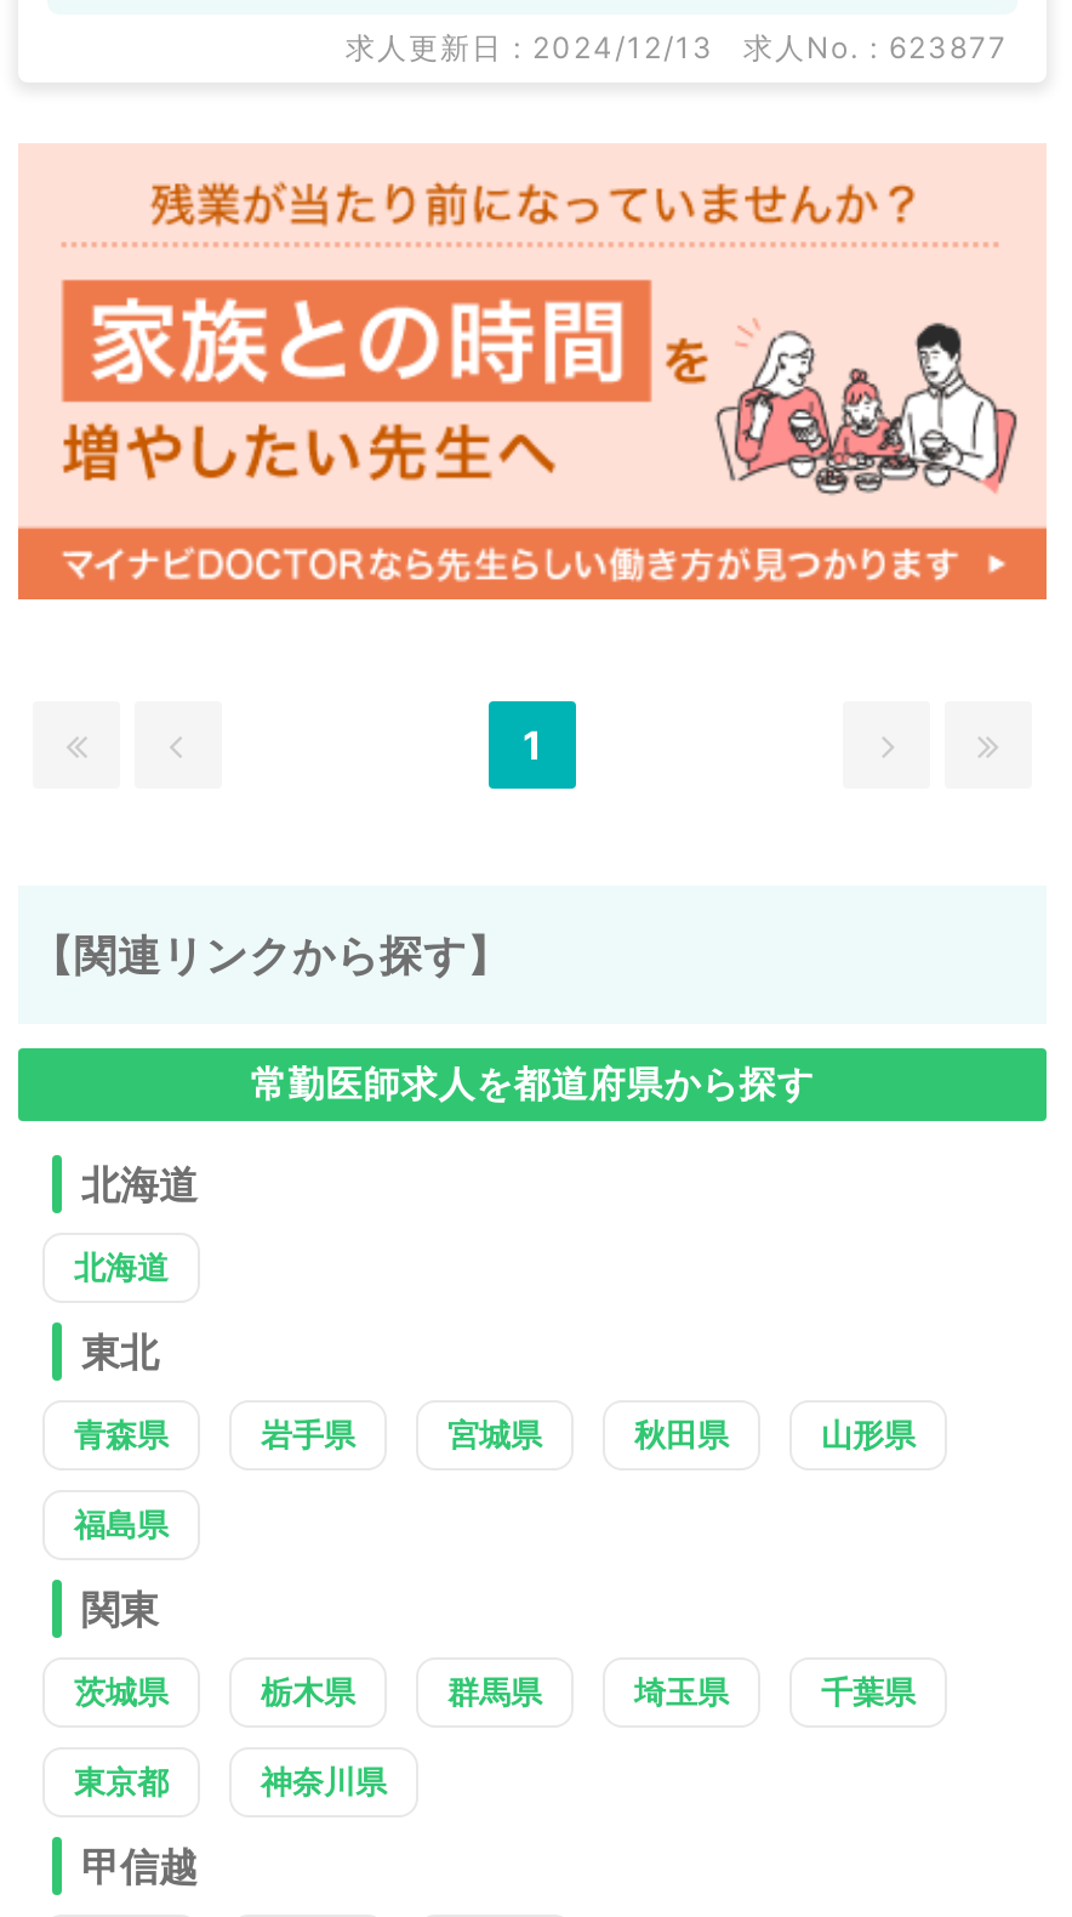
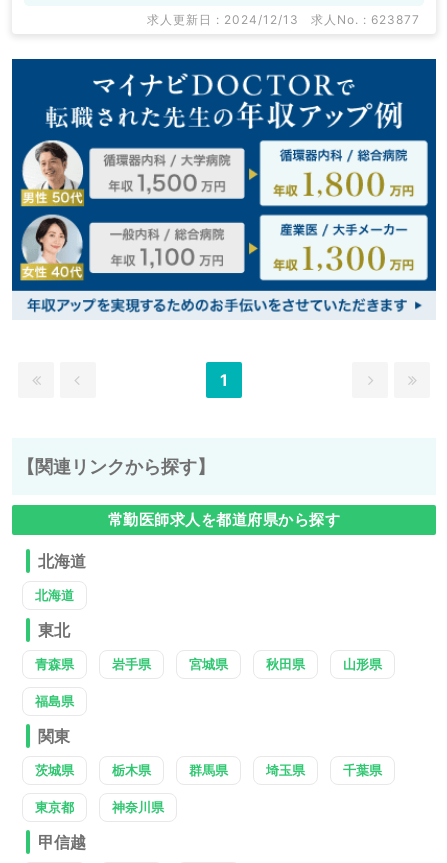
[16,143,1049,602] [image] -> [11,58,437,320] [image]

